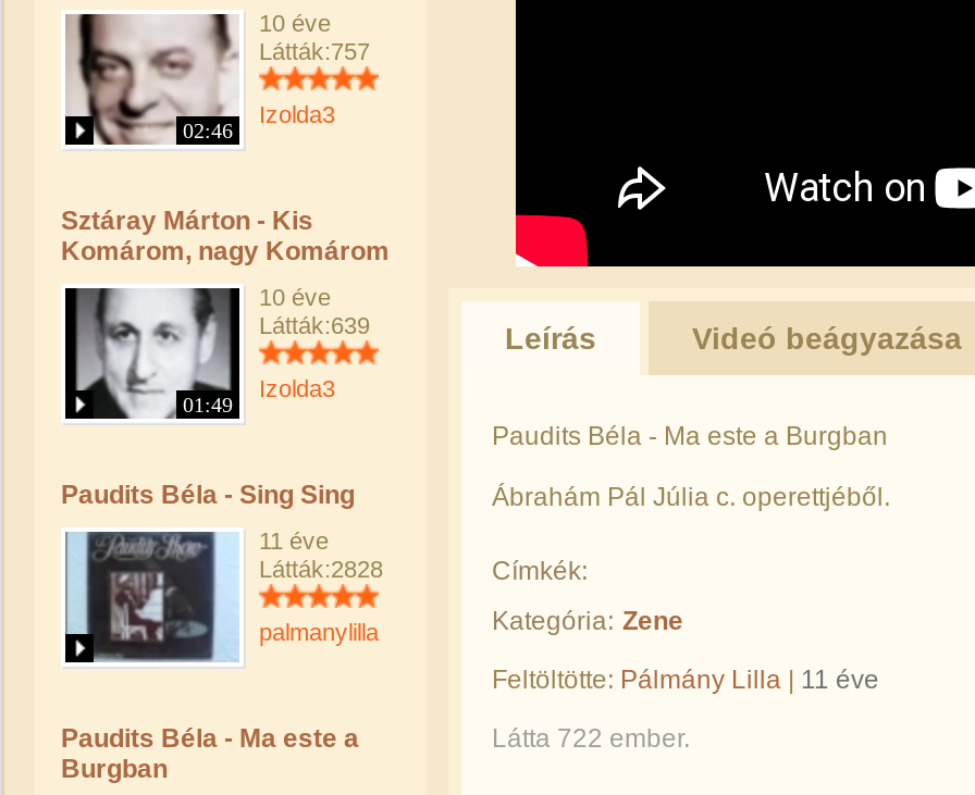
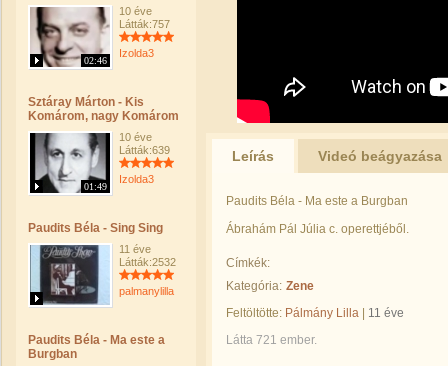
[259,556,383,582] Látták:2828 -> [119,256,176,268] Látták:2532
[492,723,690,754] Látta 722 ember. -> [226,333,317,347] Látta 721 ember.

